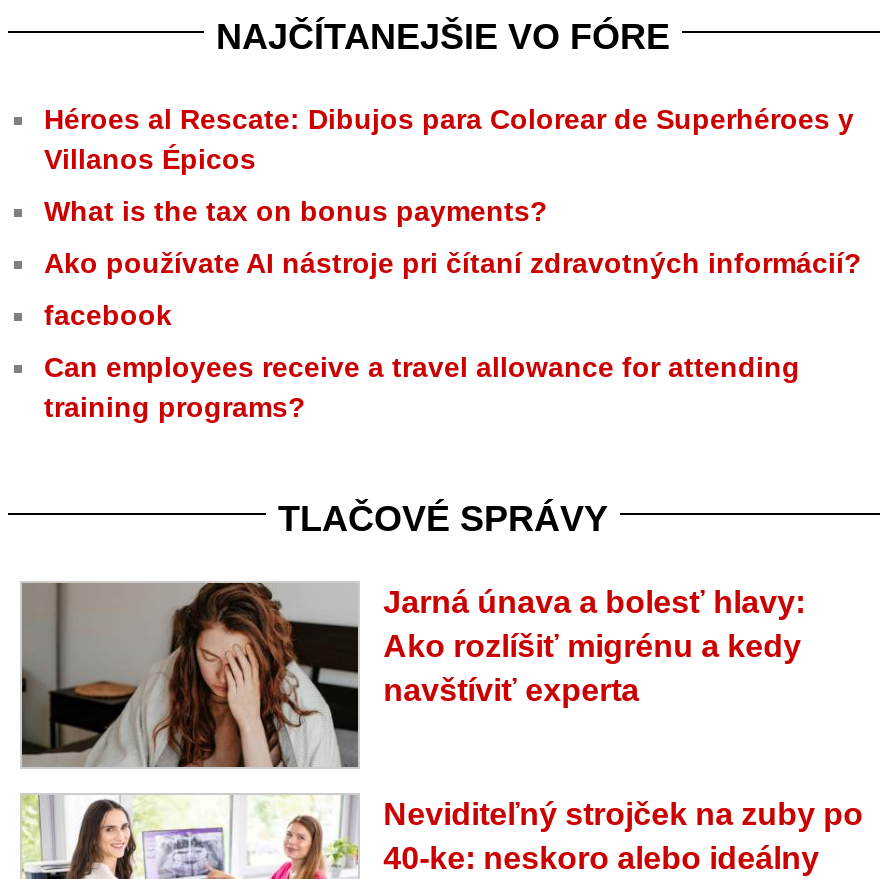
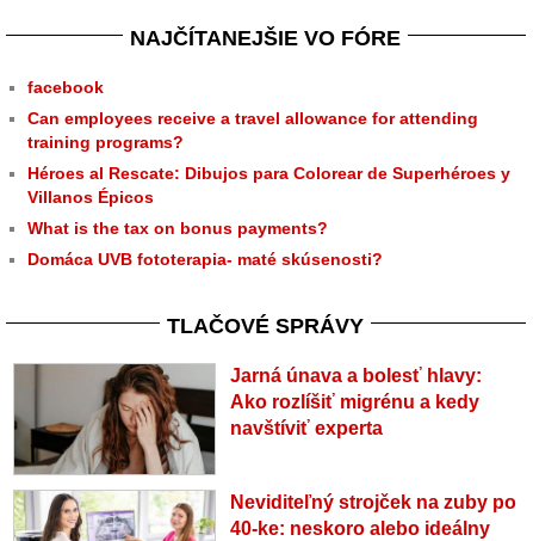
moved [44,103,854,227] -> [27,164,510,238]: Héroes al Rescate: Dibujos para Colorear de Superhéroes y | Villanos Épicos | What is the tax on bonus payments?
[44,247,862,279] Ako používate AI nástroje pri čítaní zdravotných informácií? -> none
moved [44,299,800,423] -> [27,78,478,152]: facebook | Can employees receive a travel allowance for attending | training programs?
none -> [27,250,383,269] Domáca UVB fototerapia- maté skúsenosti?

